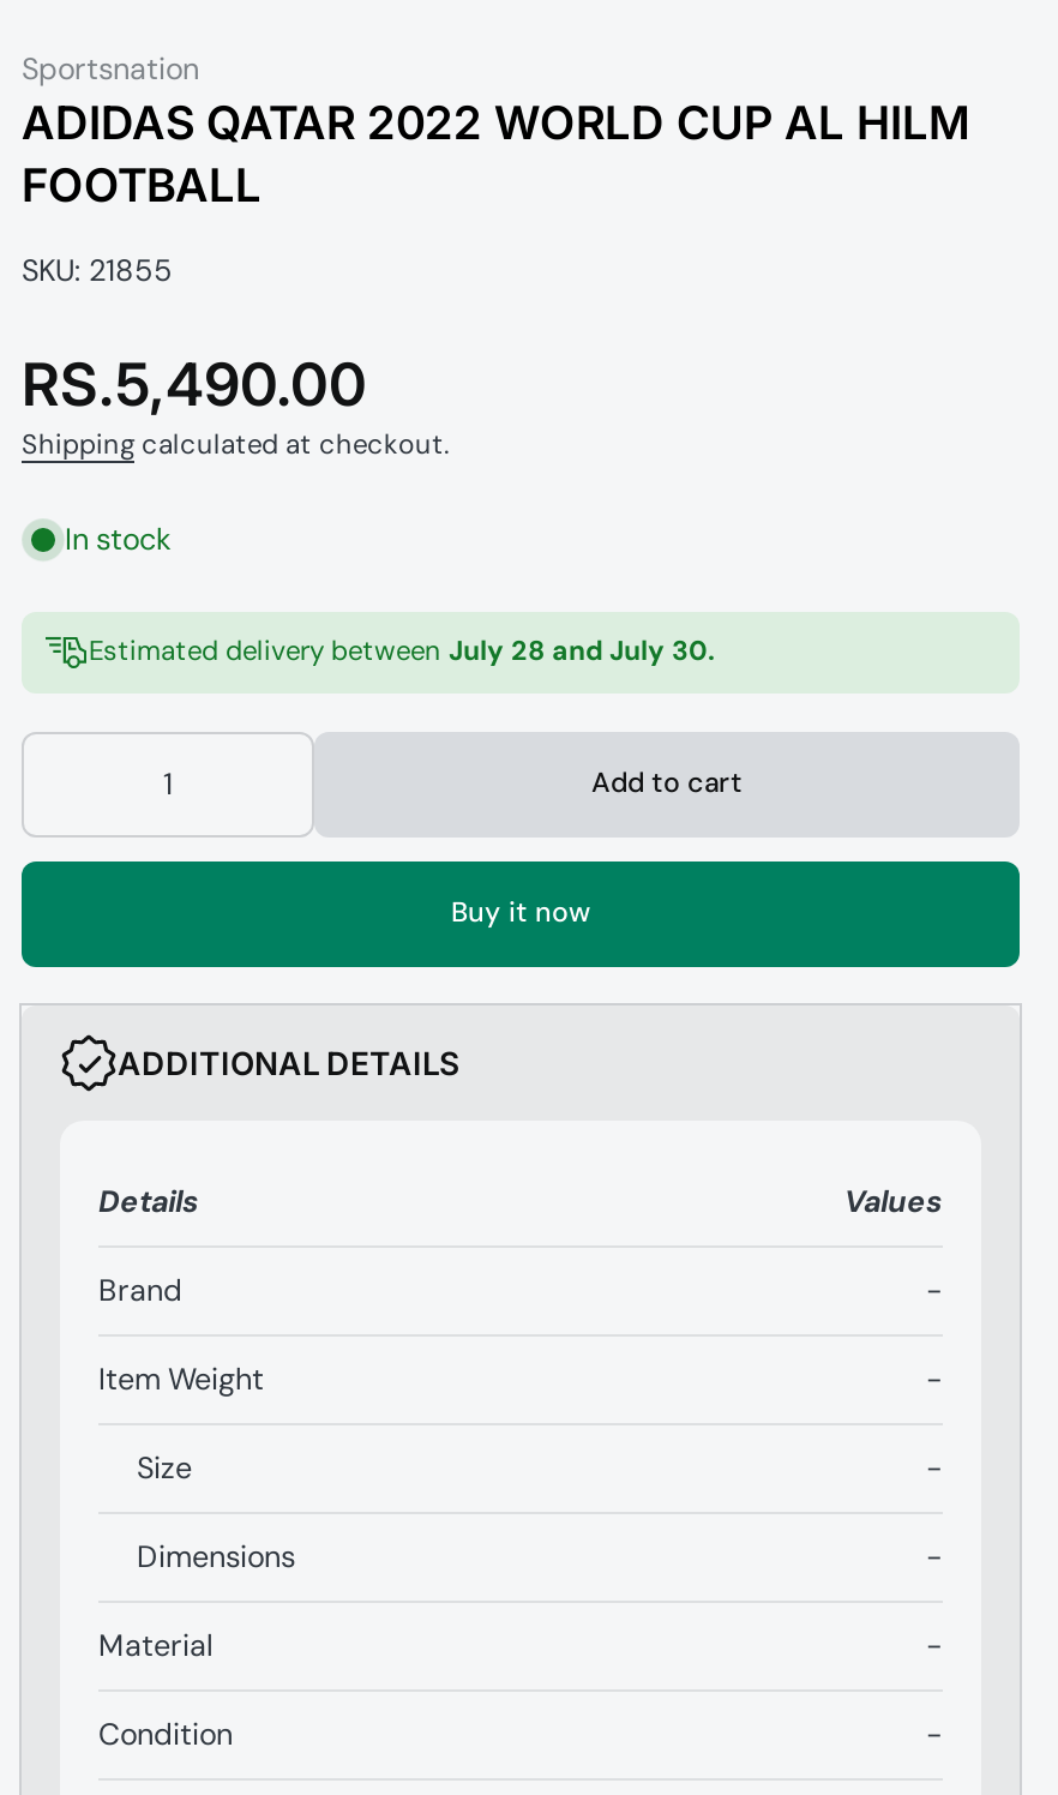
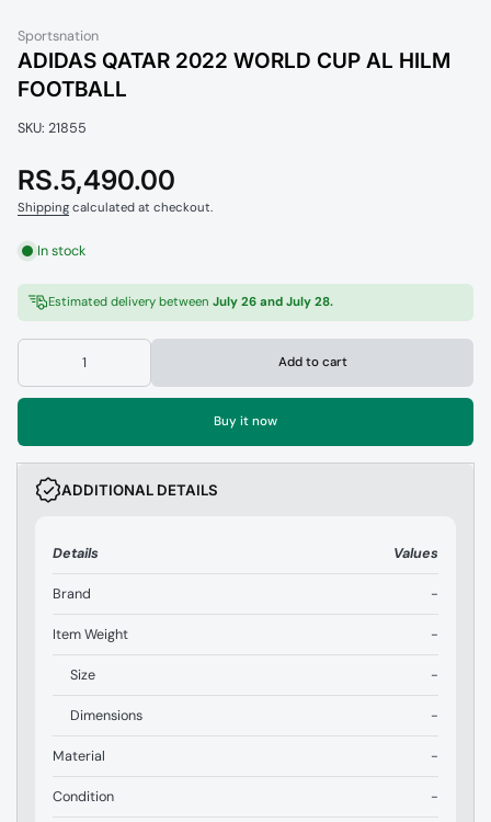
[89,634,715,670] Estimated delivery between July 28 and July 30. -> [48,294,333,310] Estimated delivery between July 26 and July 28.

